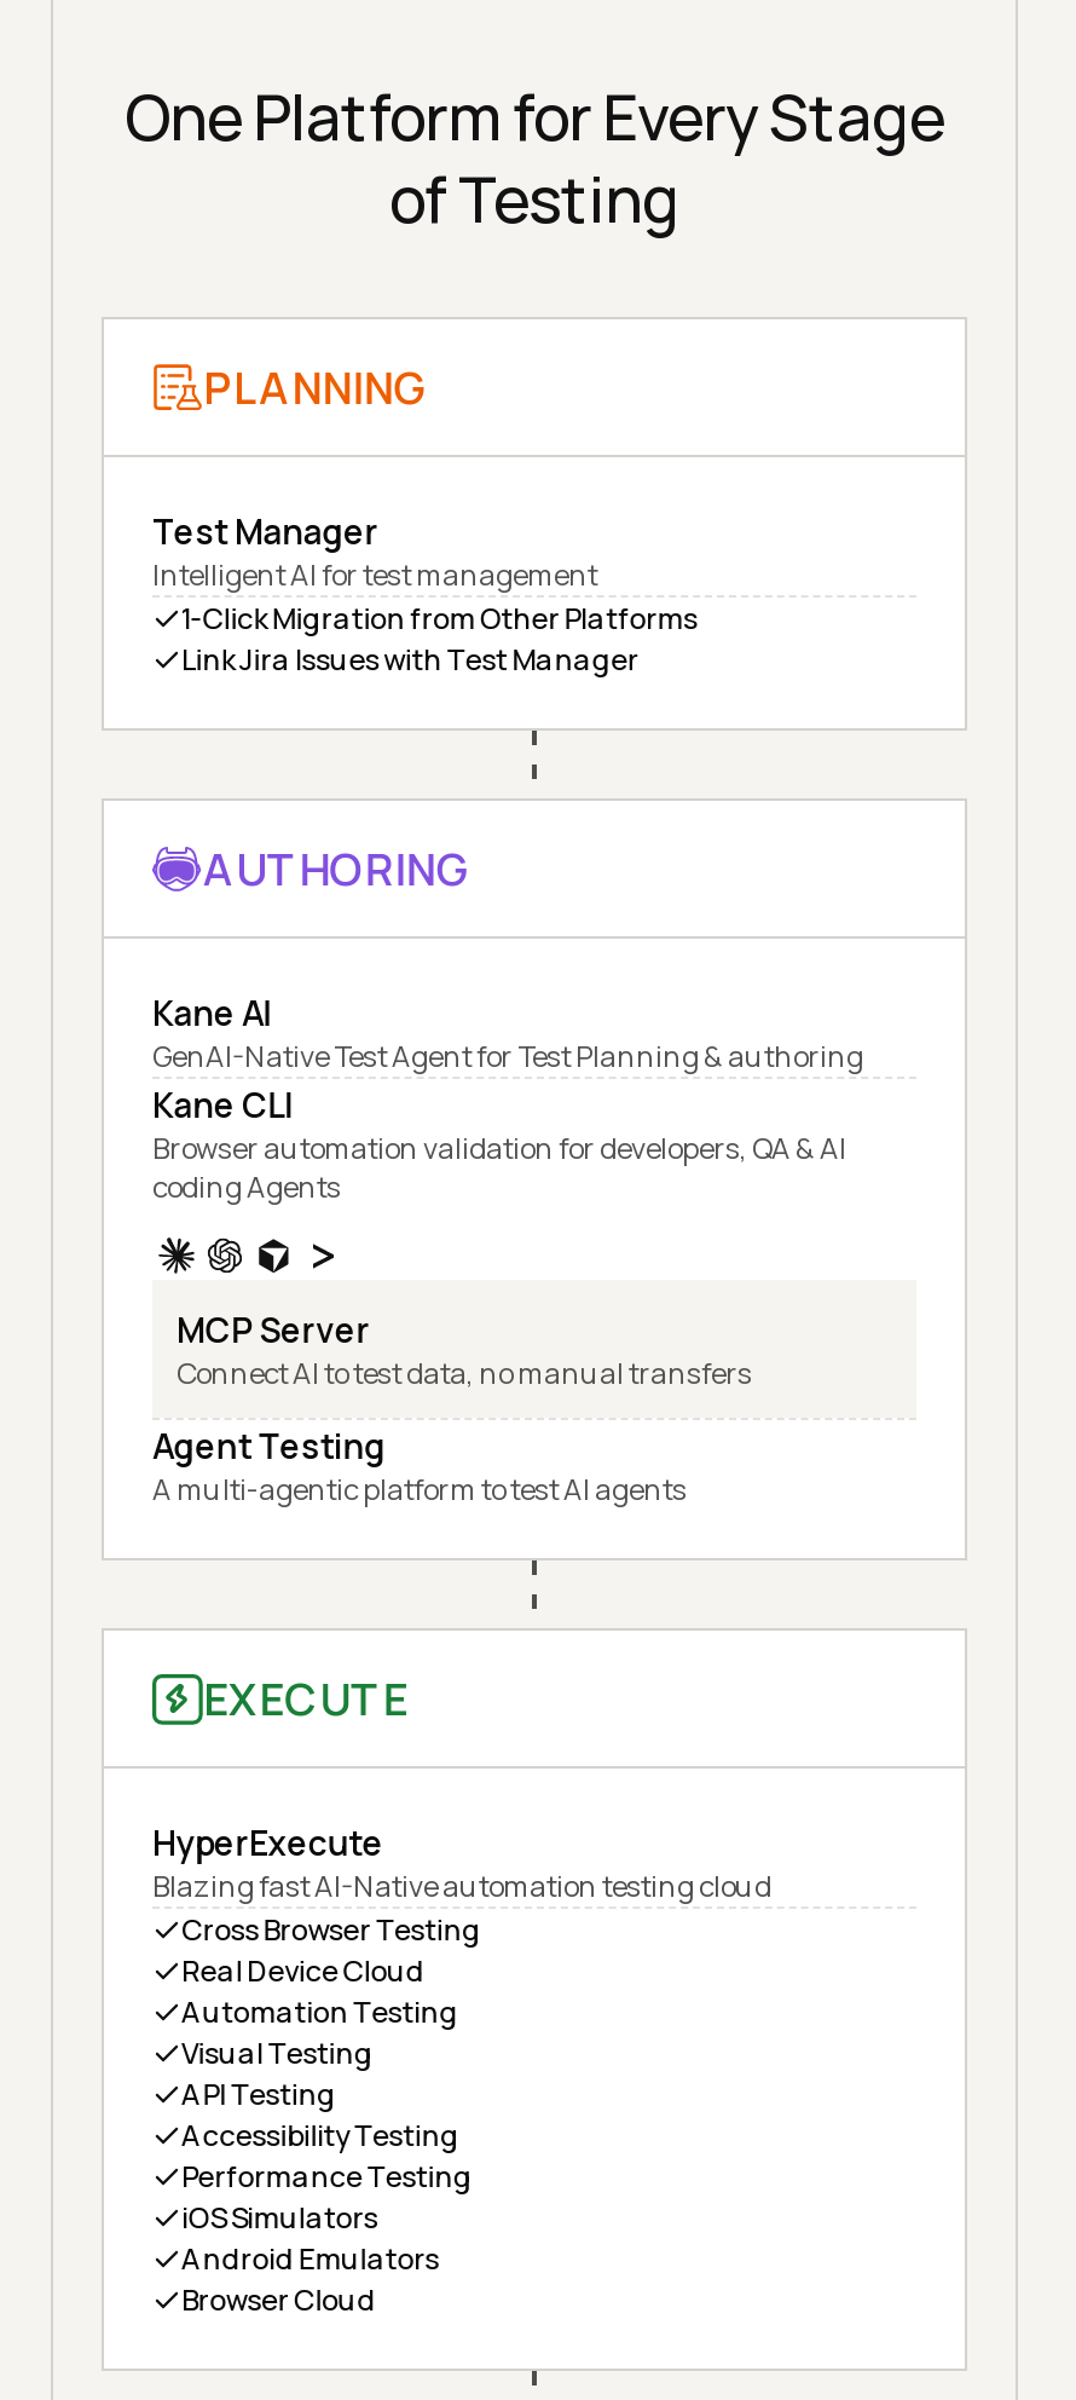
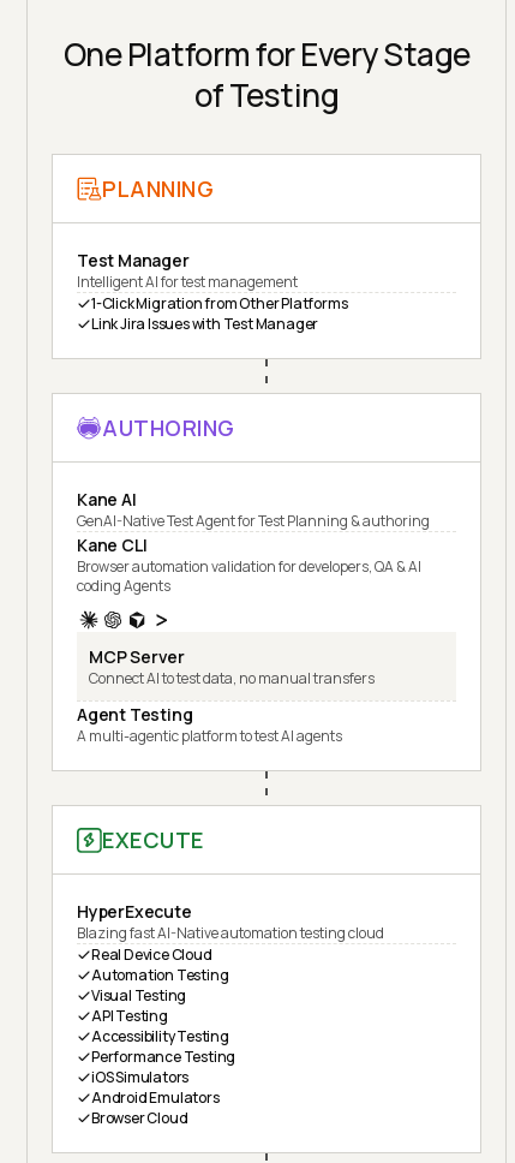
[181,1909,481,1950] Cross Browser Testing -> none

